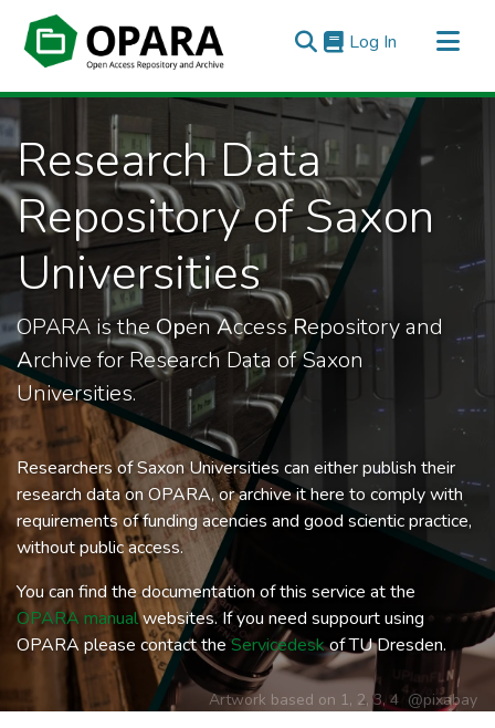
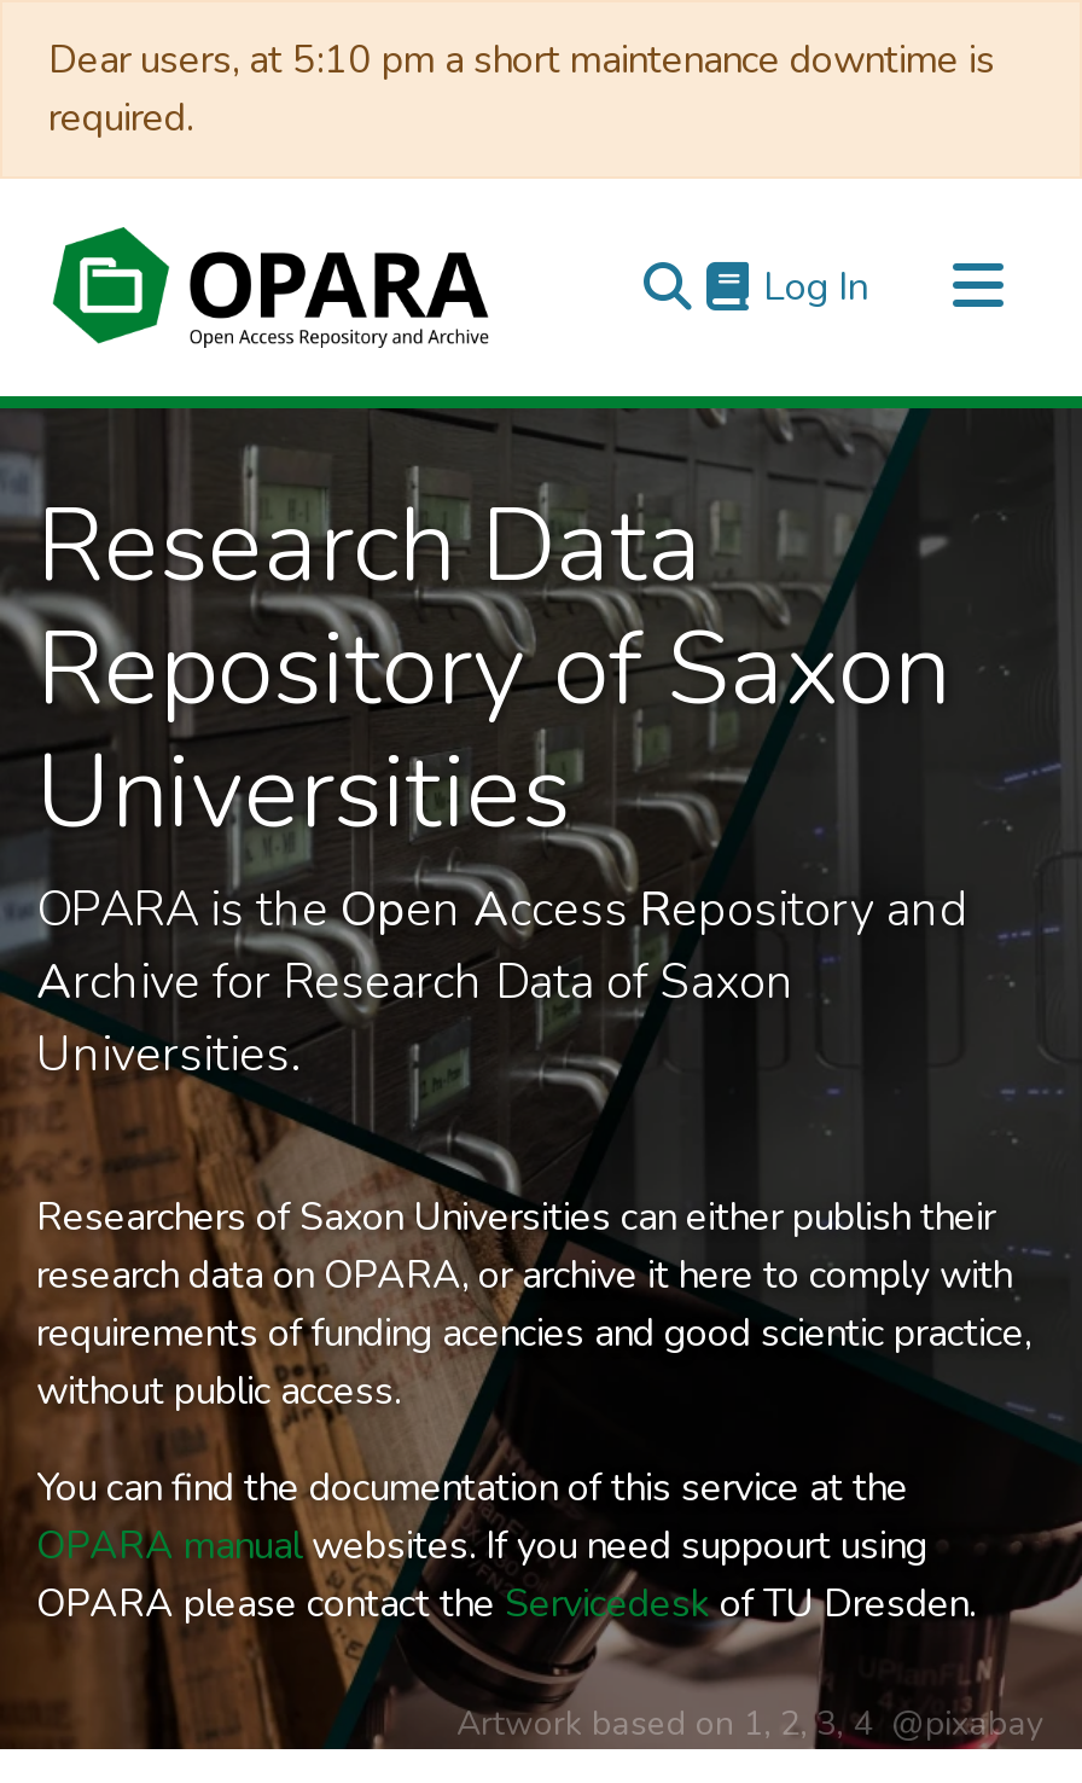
none -> [48,34,995,145] Dear users, at 5:10 pm a short maintenance downtime is | required.

